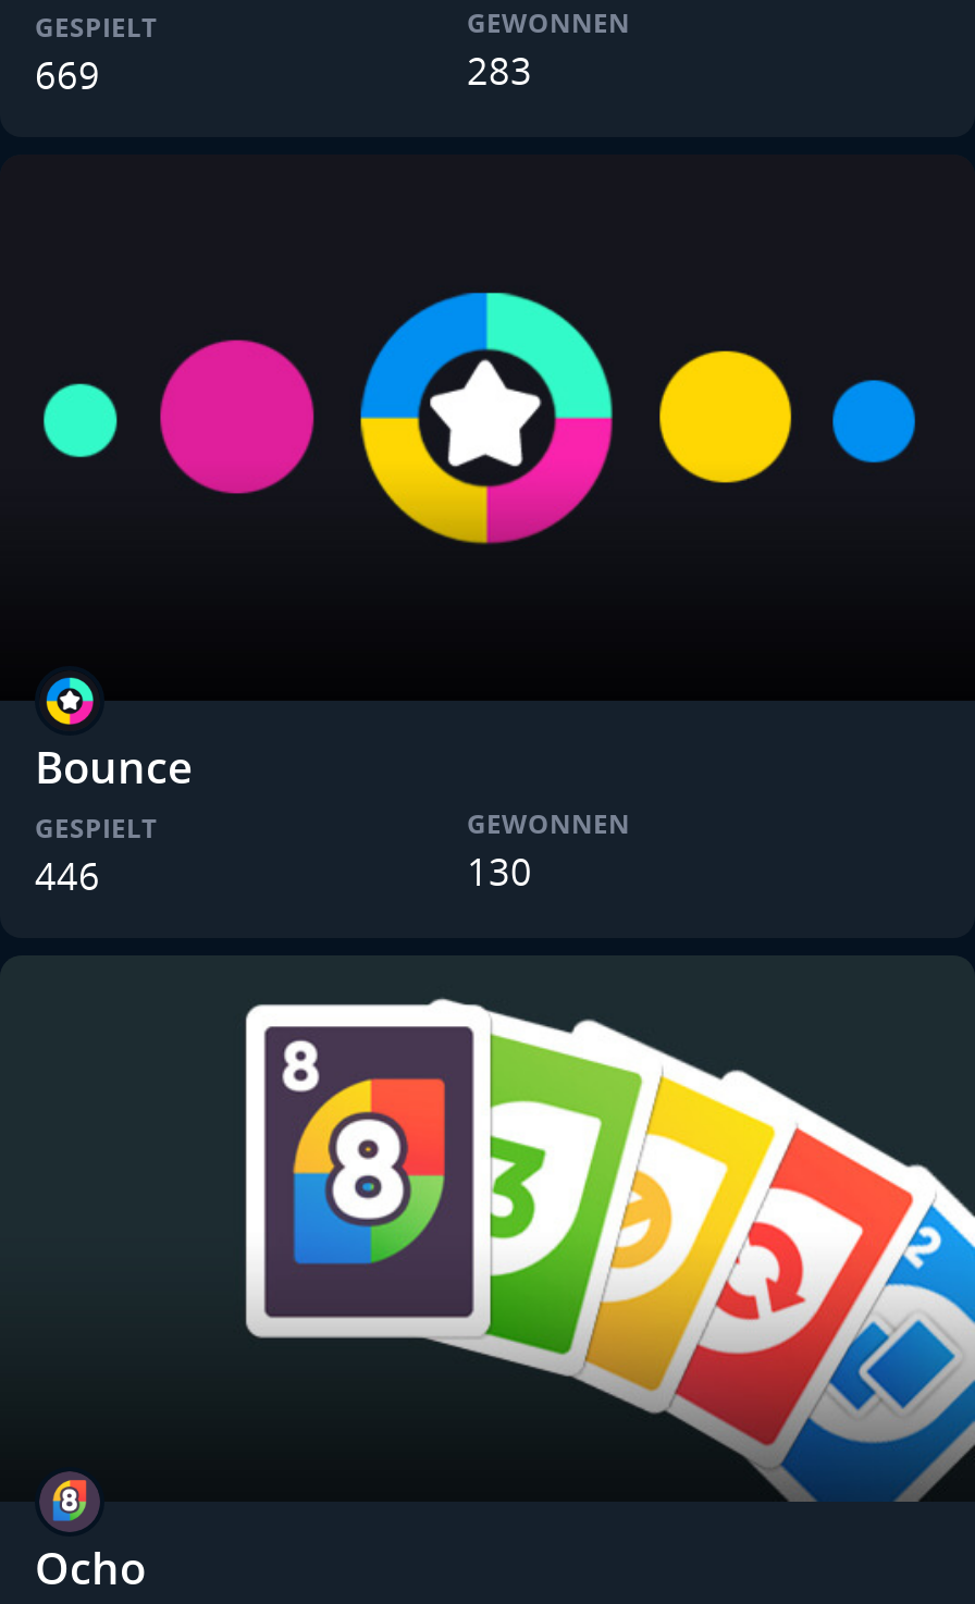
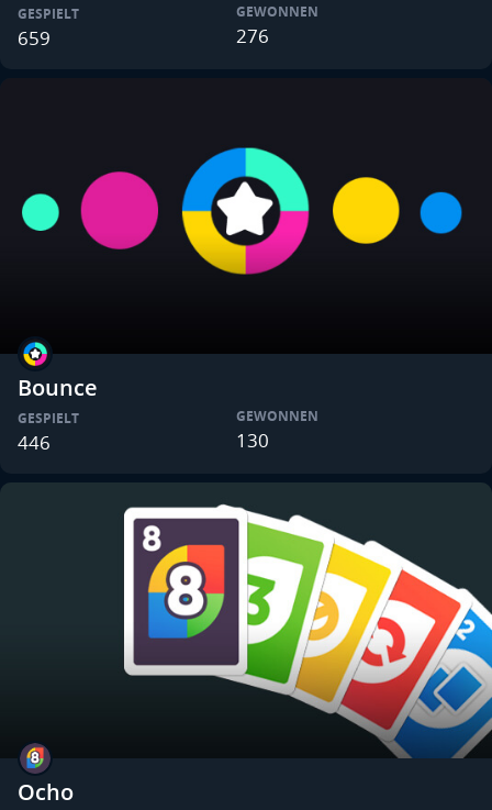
[35,50,100,100] 669 -> [18,25,51,51] 659
[467,46,532,96] 283 -> [236,23,269,48] 276

